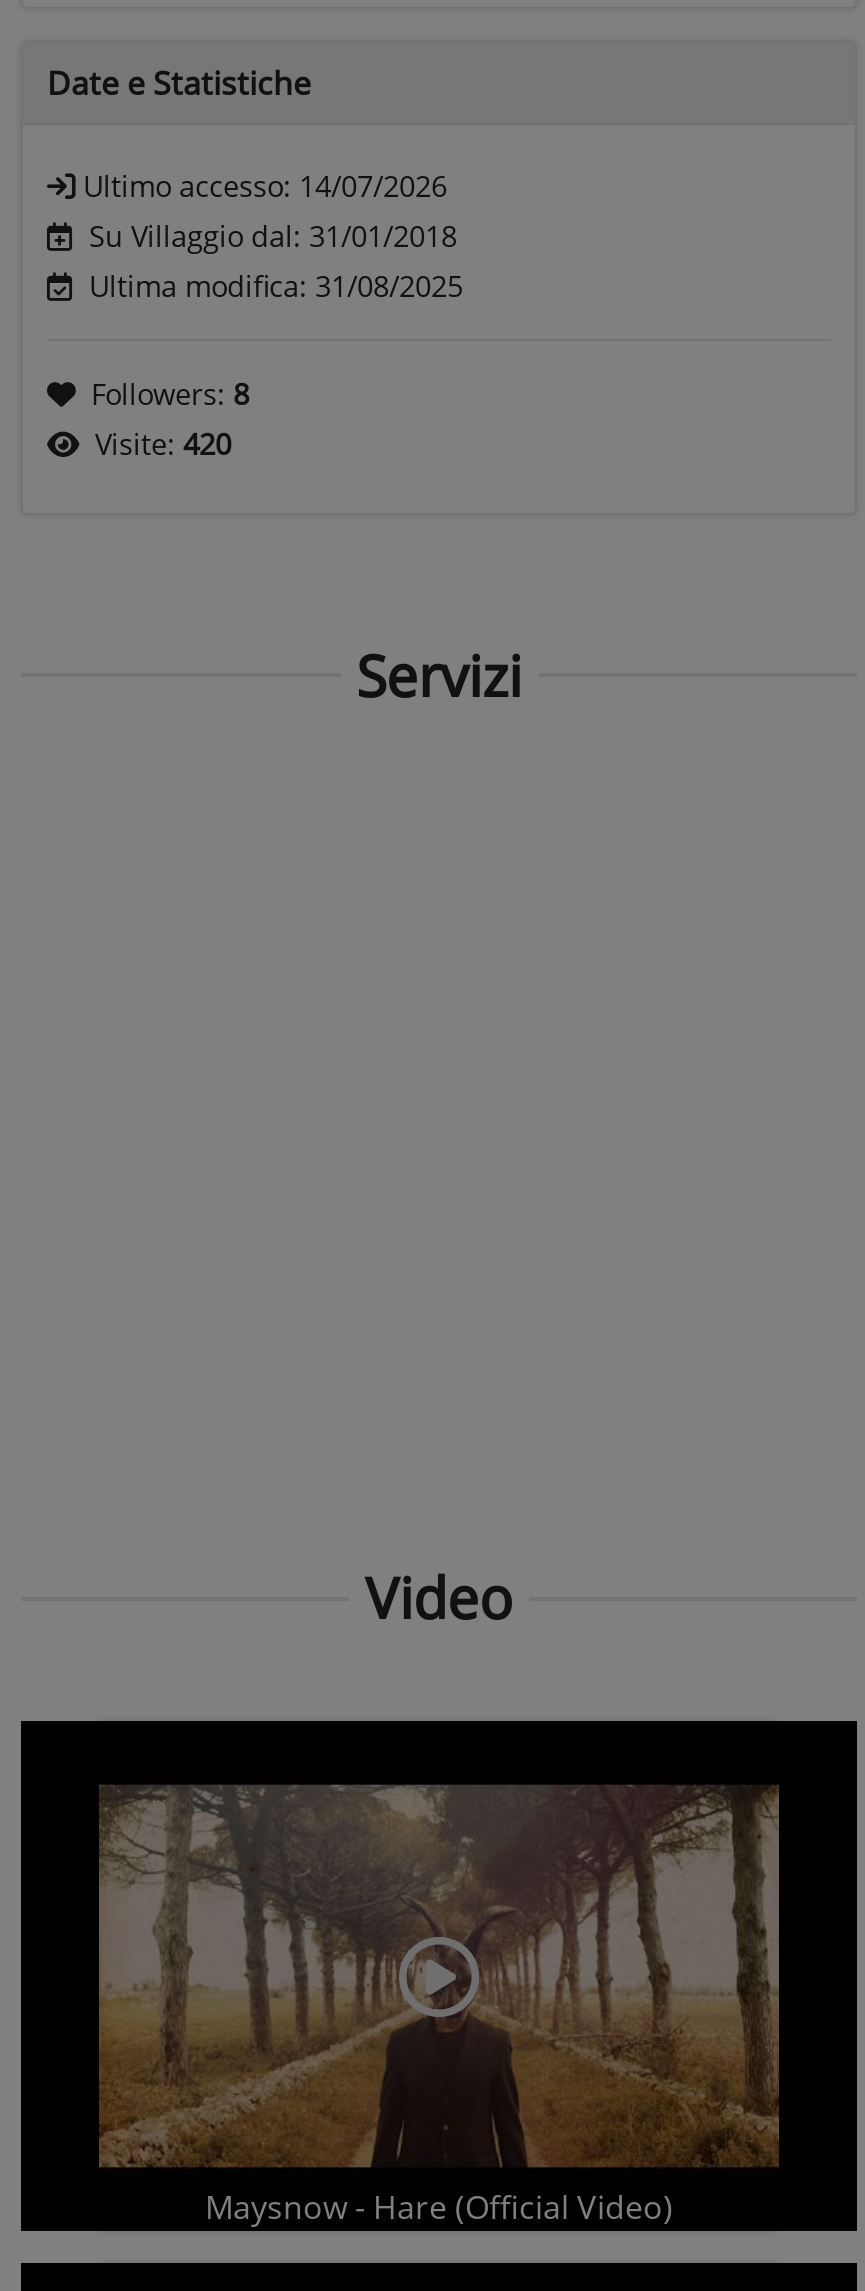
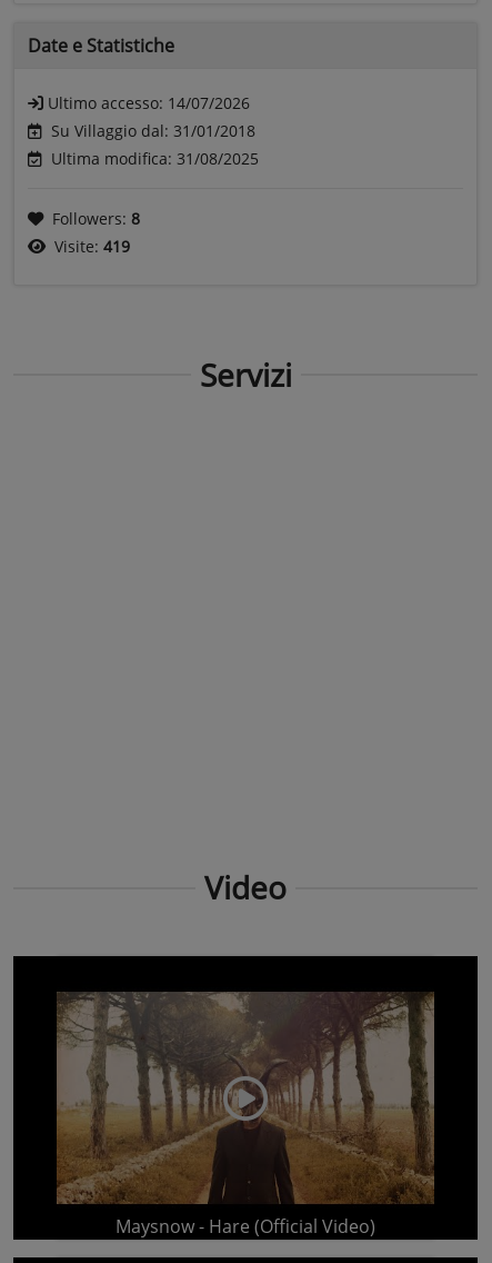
[95,424,231,462] Visite: 420 -> [54,235,130,256] Visite: 419

